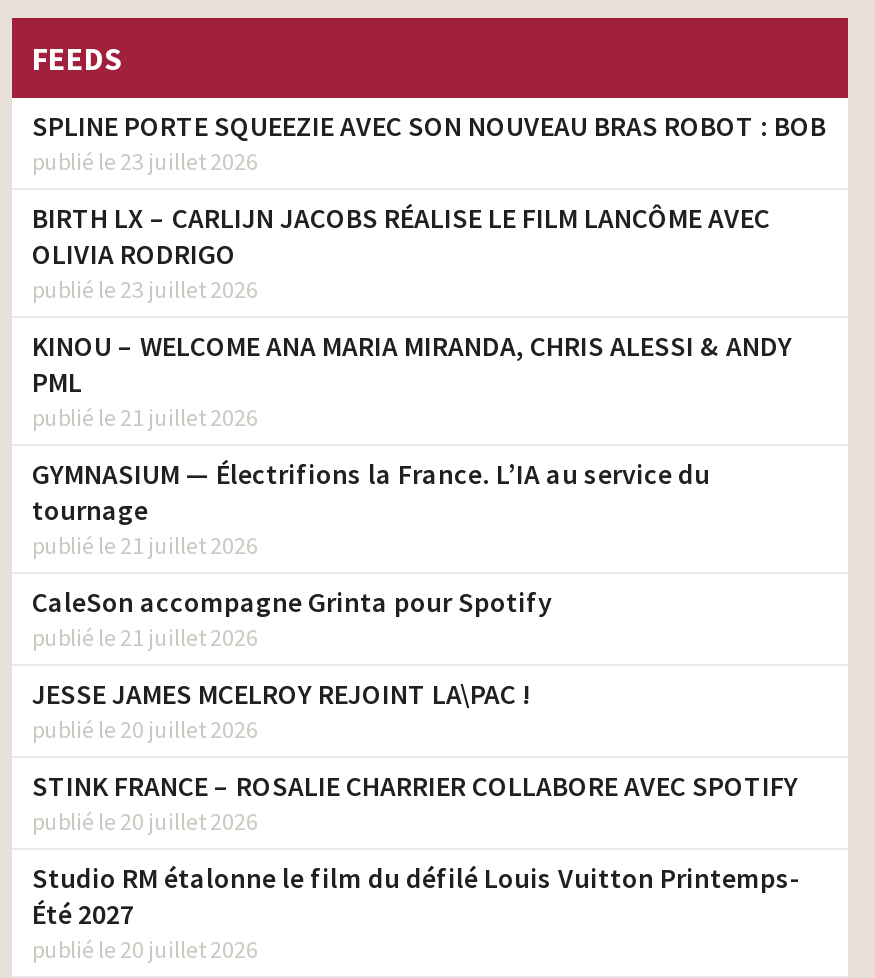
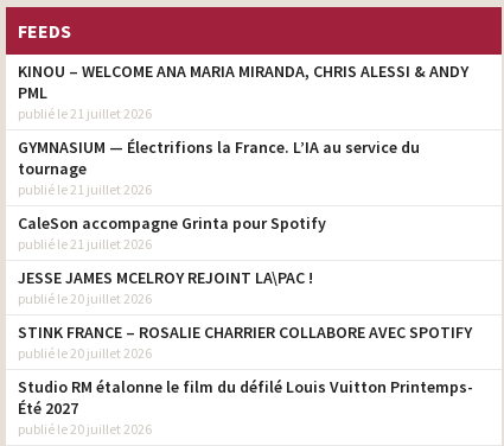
[32,108,826,304] SPLINE PORTE SQUEEZIE AVEC SON NOUVEAU BRAS ROBOT : BOB | publié le 23 juillet 2026 | BIRTH LX – CARLIJN JACOBS RÉALISE LE FILM LANCÔME AVEC | OLIVIA RODRIGO | publié le 23 juillet 2026 -> none

